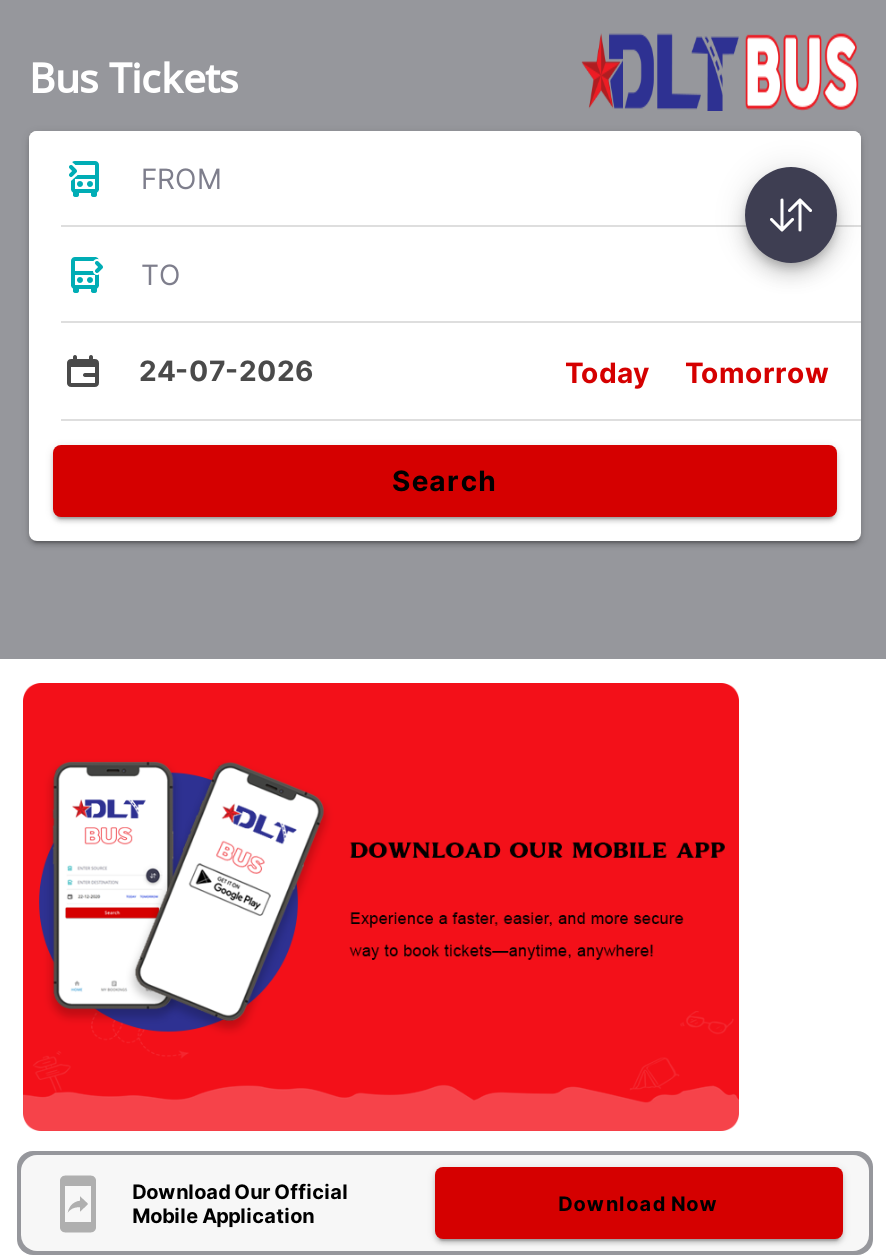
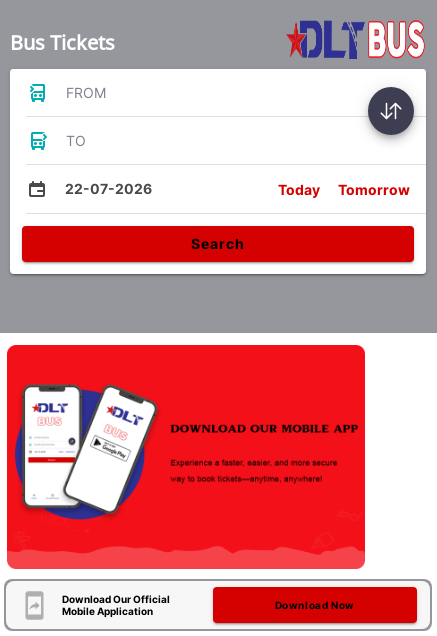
[139,353,313,387] 24-07-2026 -> [65,180,152,197] 22-07-2026

